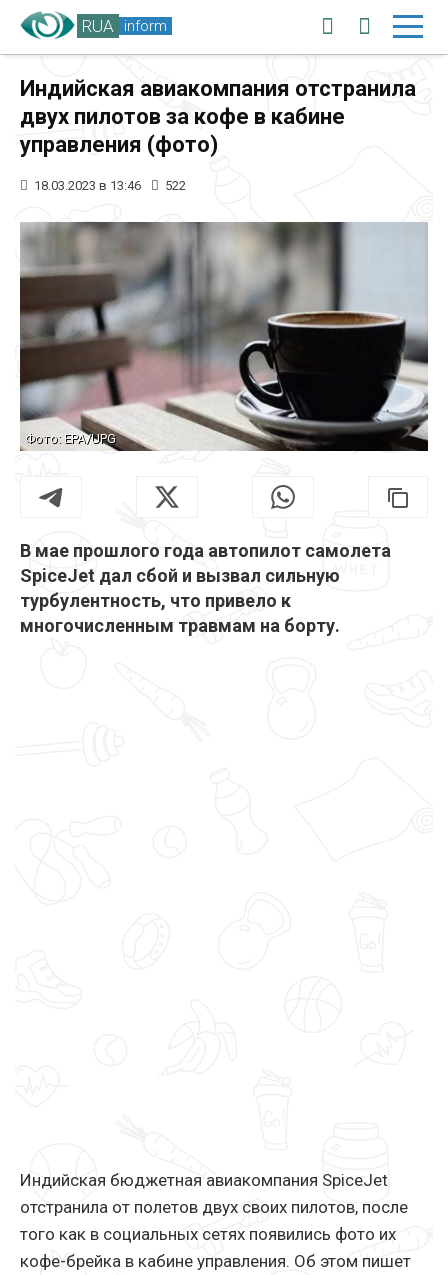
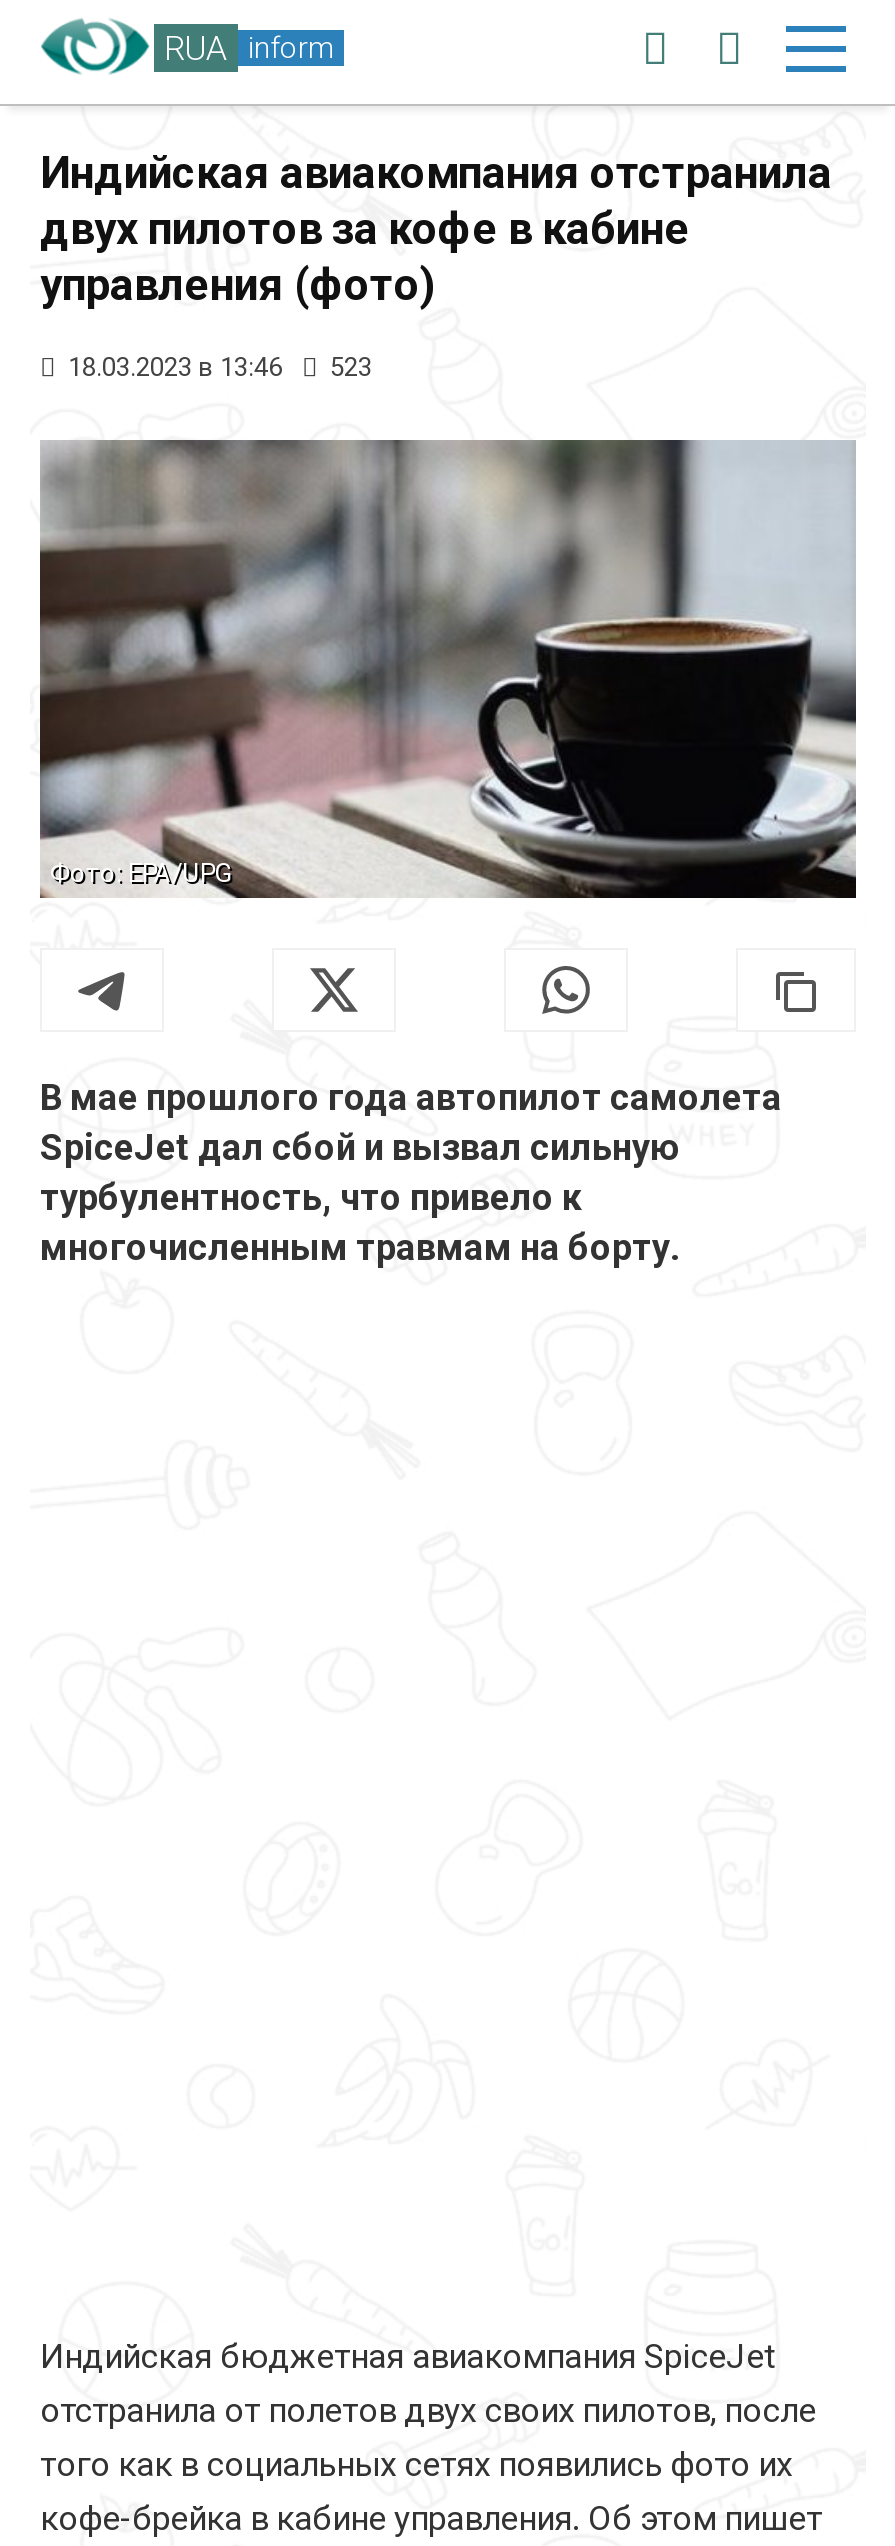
[31,178,186,193] 18.03.2023 в 13:46 522 -> [62,352,372,382] 18.03.2023 в 13:46 523

